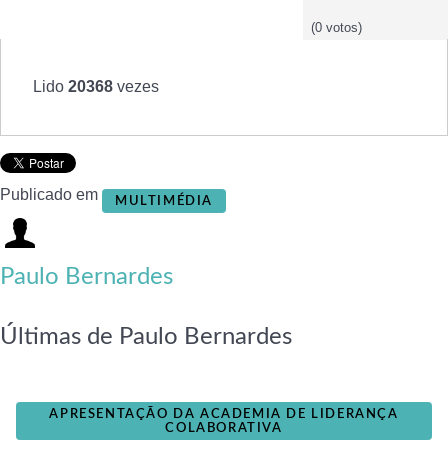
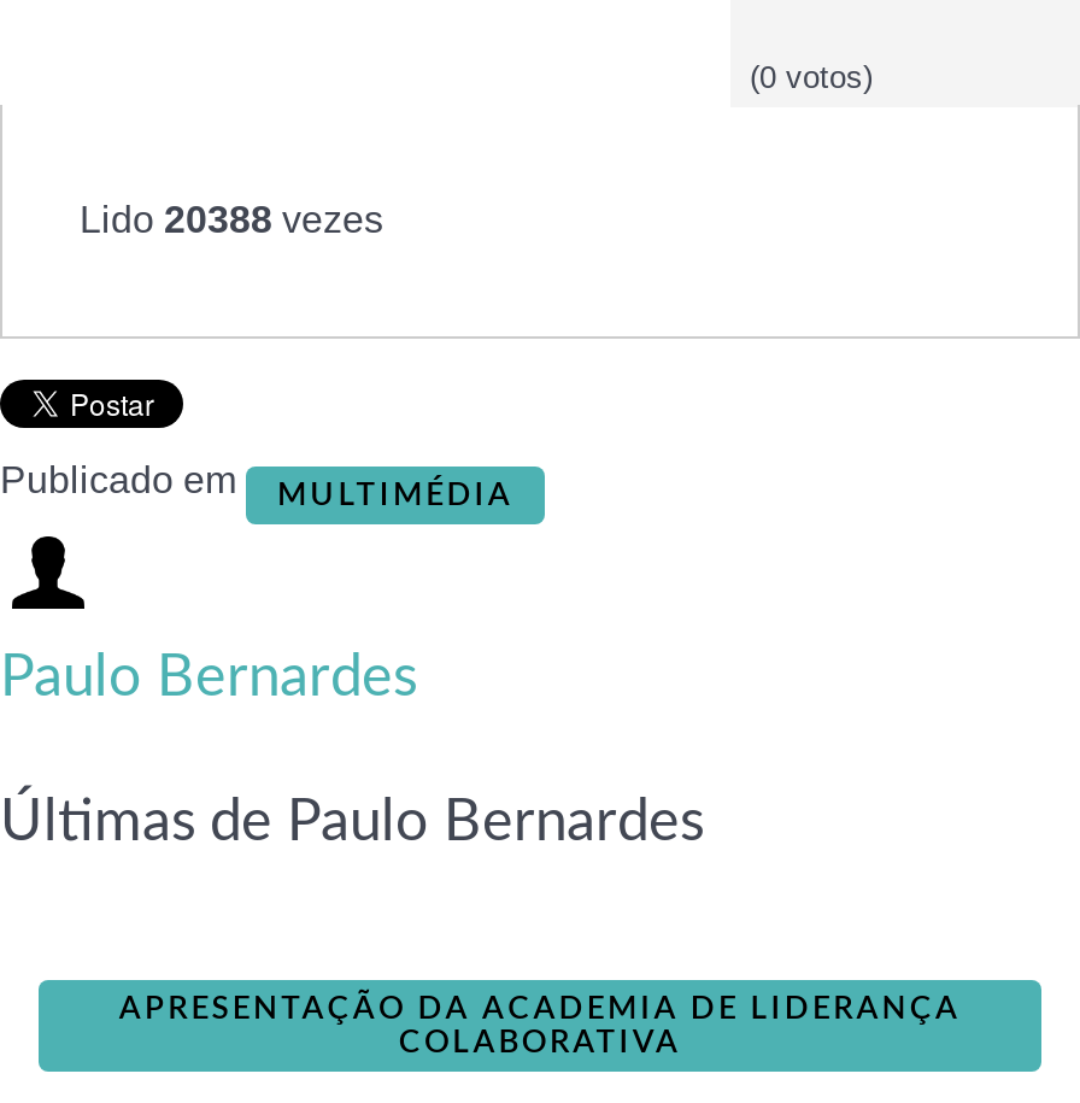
[33,78,159,95] Lido 20368 vezes -> [80,199,383,240] Lido 20388 vezes

